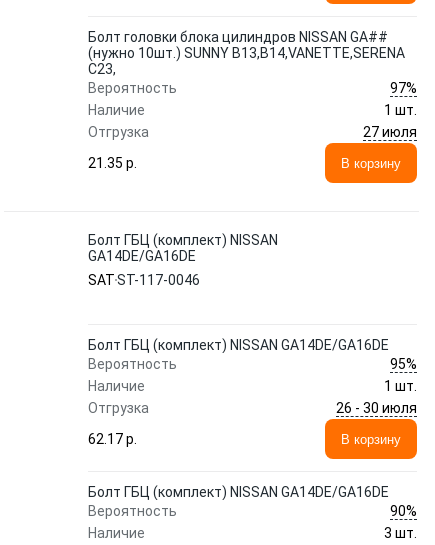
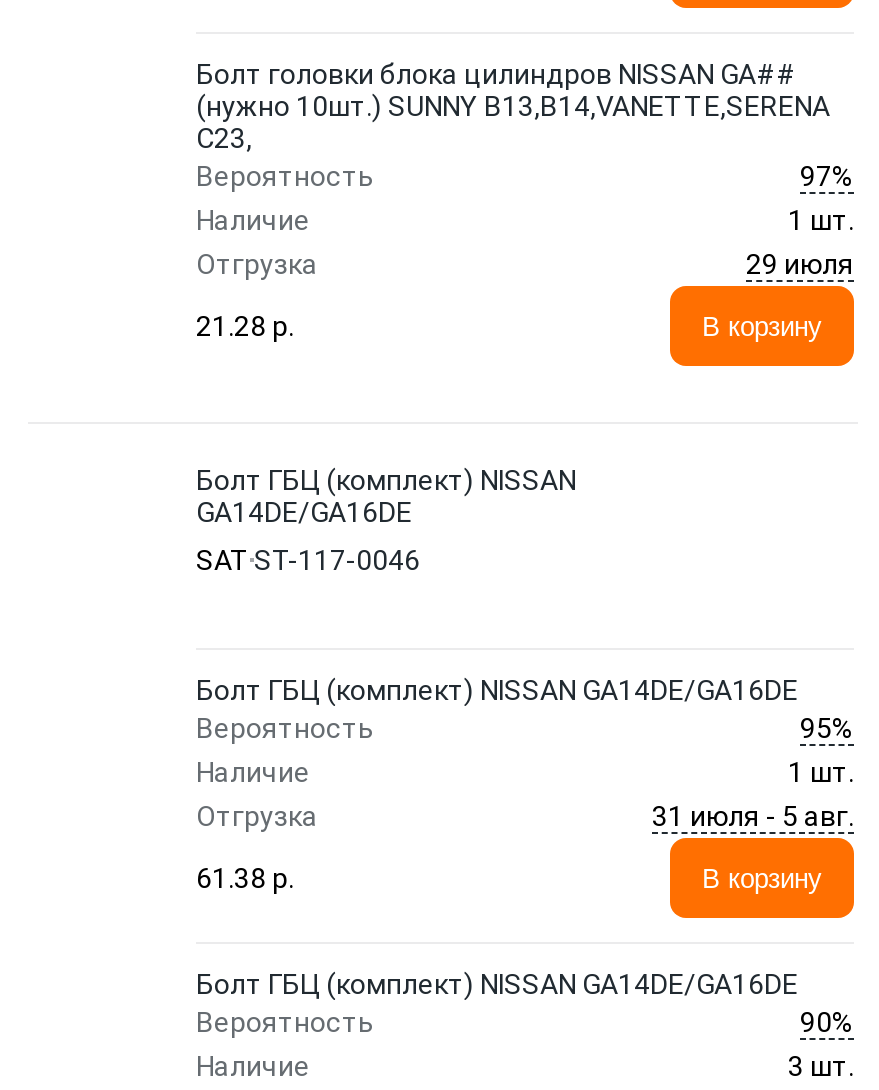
[363,123,417,139] 27 июля -> [746,247,854,279] 29 июля
[88,155,137,171] 21.35 p. -> [196,310,294,342] 21.28 p.
[336,399,417,415] 26 - 30 июля -> [652,799,854,831] 31 июля - 5 авг.
[88,431,137,447] 62.17 p. -> [196,862,294,894] 61.38 p.

